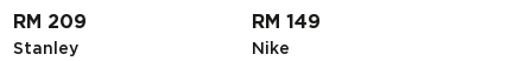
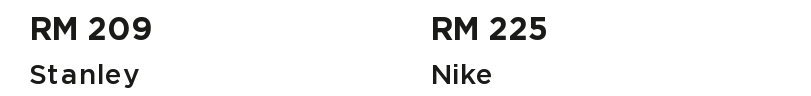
[251,14,320,32] RM 149 -> [430,16,548,46] RM 225

